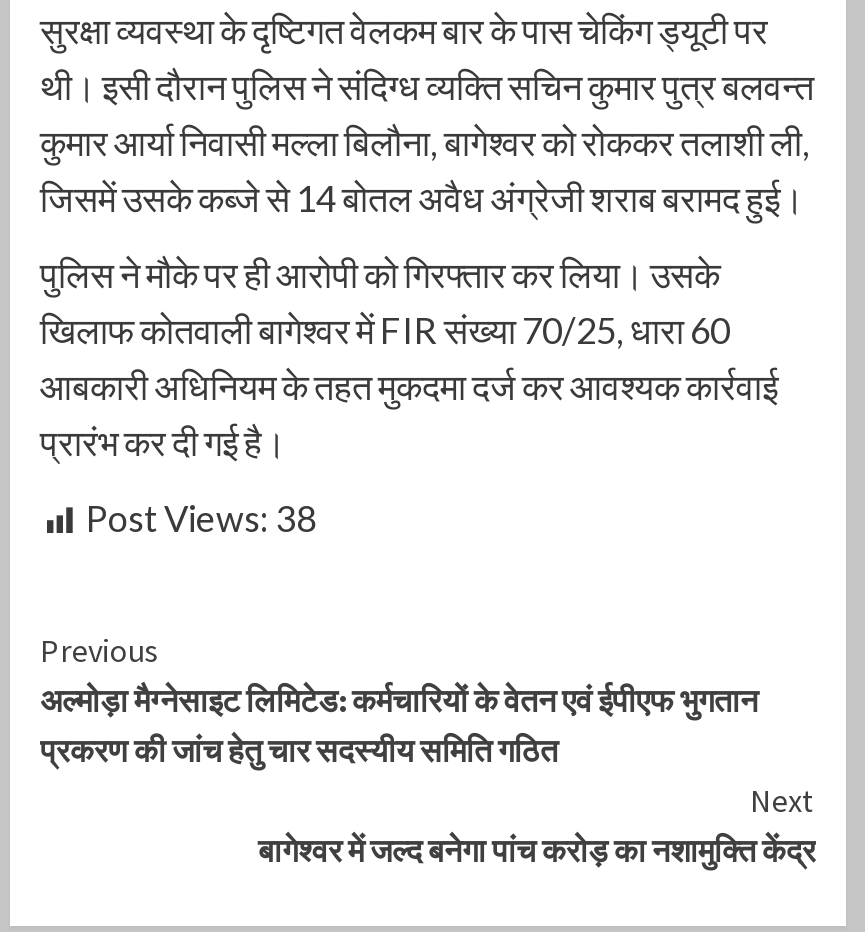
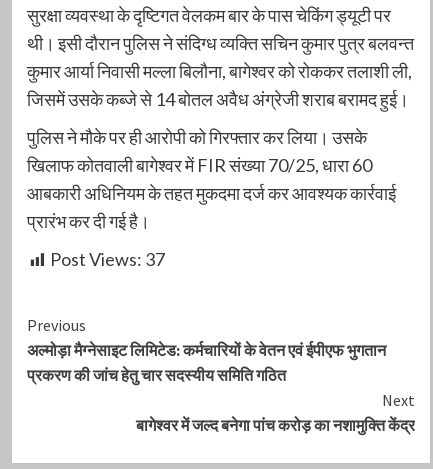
[86,497,316,541] Post Views: 38 -> [50,248,165,270] Post Views: 37

